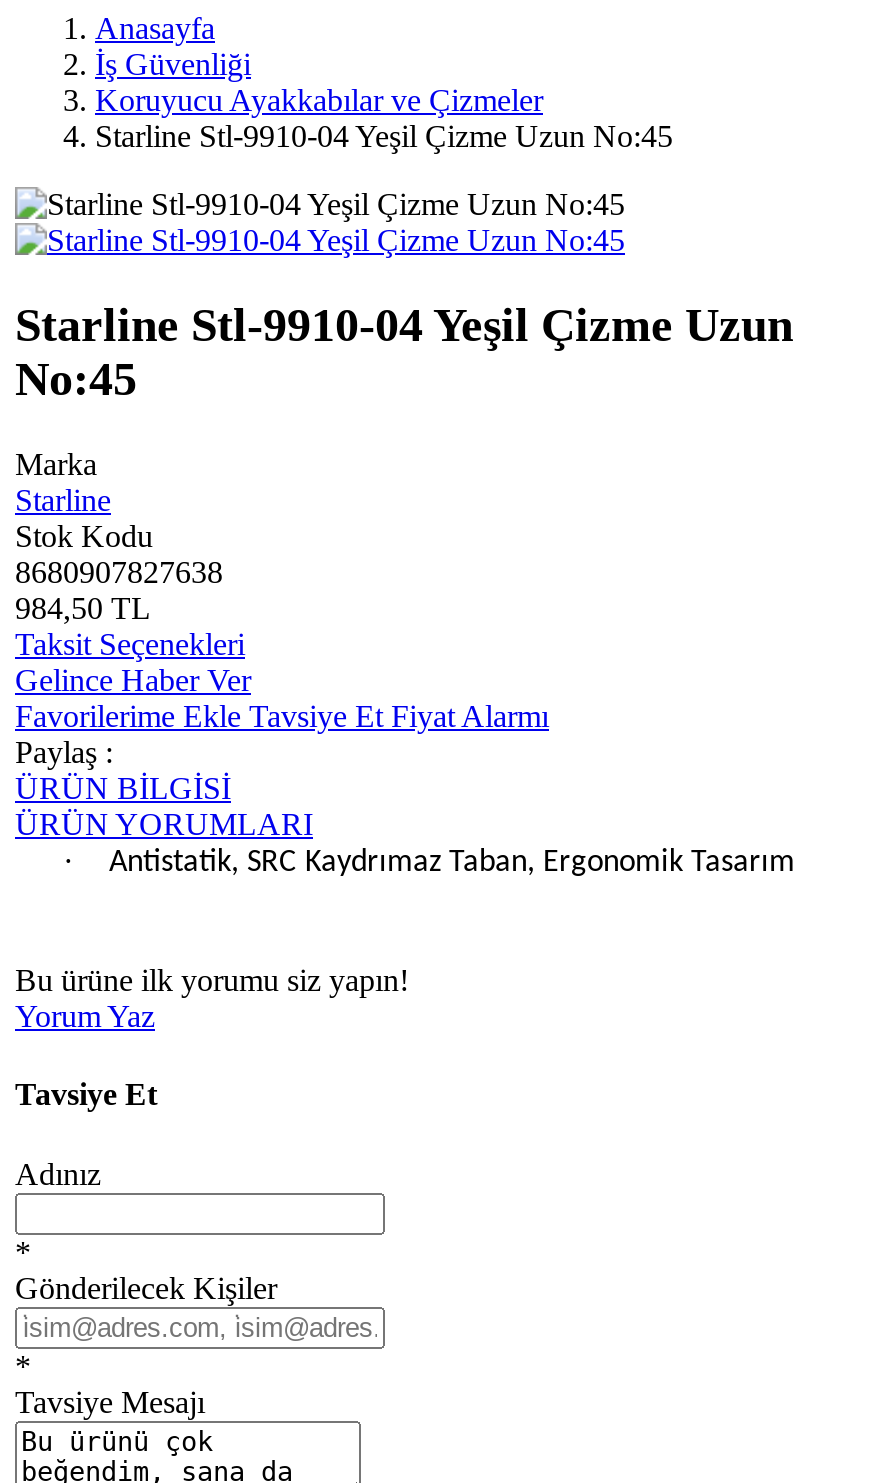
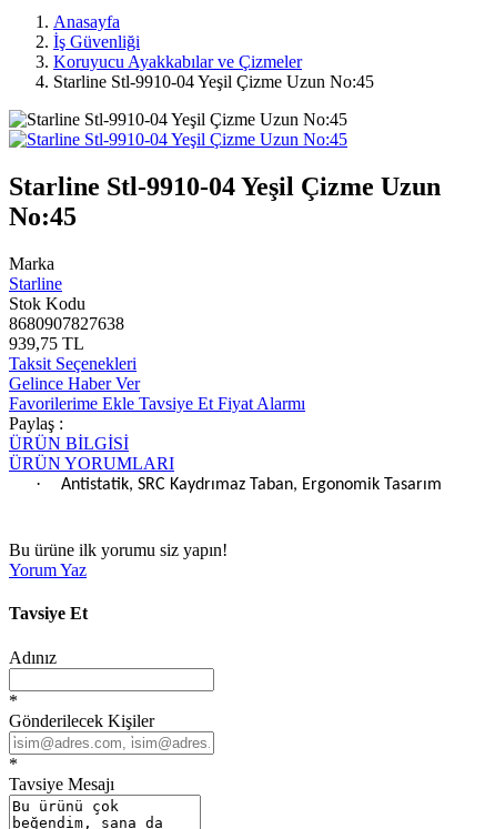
[15,591,151,625] 984,50 TL -> [9,334,84,353] 939,75 TL

